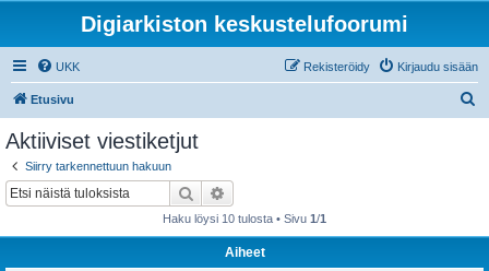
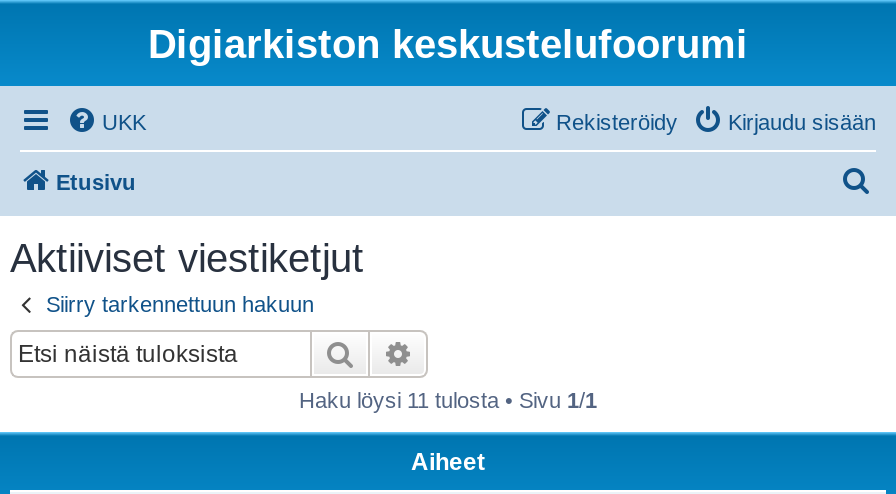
[163,211,326,225] Haku löysi 10 tulosta • Sivu 1/1 -> [299,387,597,411] Haku löysi 11 tulosta • Sivu 1/1

